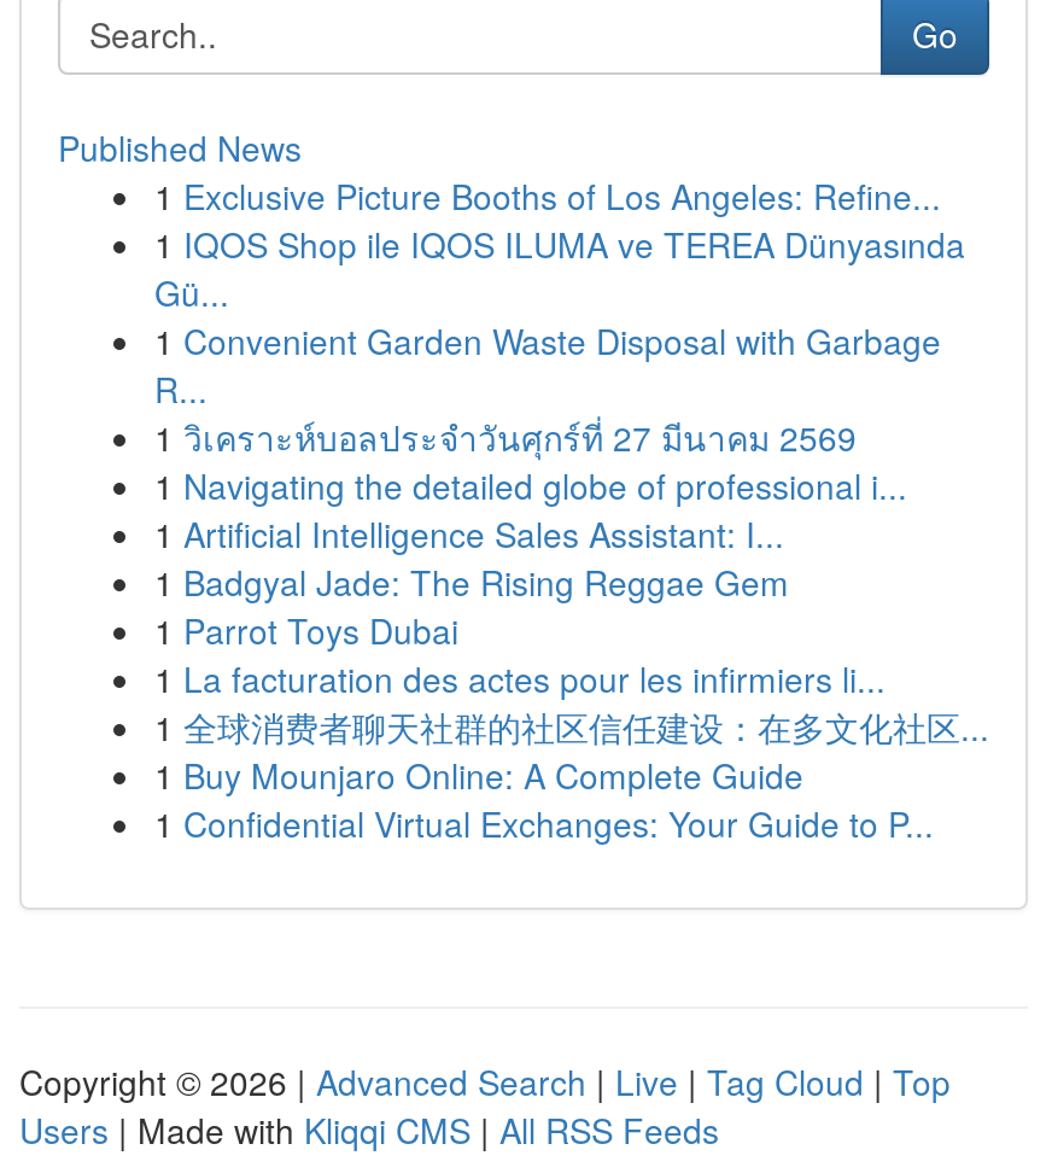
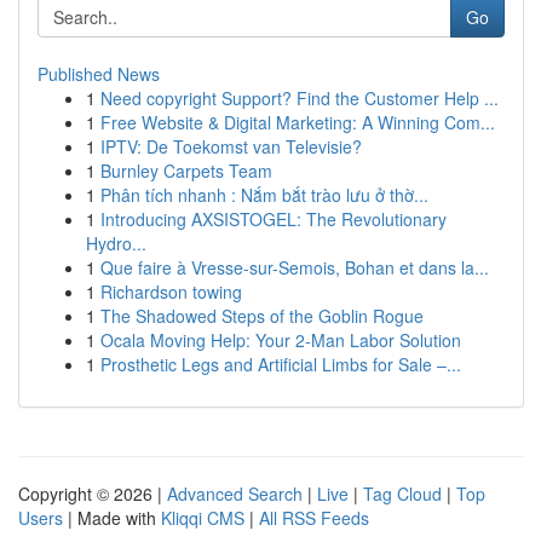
[154,171,989,847] 1 Exclusive Picture Booths of Los Angeles: Refine... | 1 IQOS Shop ile IQOS ILUMA ve TEREA Dünyasında | Gü... | 1 Convenient Garden Waste Disposal with Garbage | R... | 1 วิเคราะห์บอลประจำวันศุกร์ที่ 27 มีนาคม 2569 | 1 Navigating the detailed globe of professional i... | 1 Artificial Intelligence Sales Assistant: I... | 1 Badgyal Jade: The Rising Reggae Gem | 1 Parrot Toys Dubai | 1 La facturation des actes pour les infirmiers li... | 1 全球消费者聊天社群的社区信任建设：在多文化社区... | 1 Buy Mounjaro Online: A Complete Guide | 1 Confidential Virtual Exchanges: Your Guide to P... -> [86,86,499,376] 1 Need copyright Support? Find the Customer Help ... | 1 Free Website & Digital Marketing: A Winning Com... | 1 IPTV: De Toekomst van Televisie? | 1 Burnley Carpets Team | 1 Phân tích nhanh : Nắm bắt trào lưu ở thờ... | 1 Introducing AXSISTOGEL: The Revolutionary | Hydro... | 1 Que faire à Vresse-sur-Semois, Bohan et dans la... | 1 Richardson towing | 1 The Shadowed Steps of the Goblin Rogue | 1 Ocala Moving Help: Your 2-Man Labor Solution | 1 Prosthetic Legs and Artificial Limbs for Sale –...

